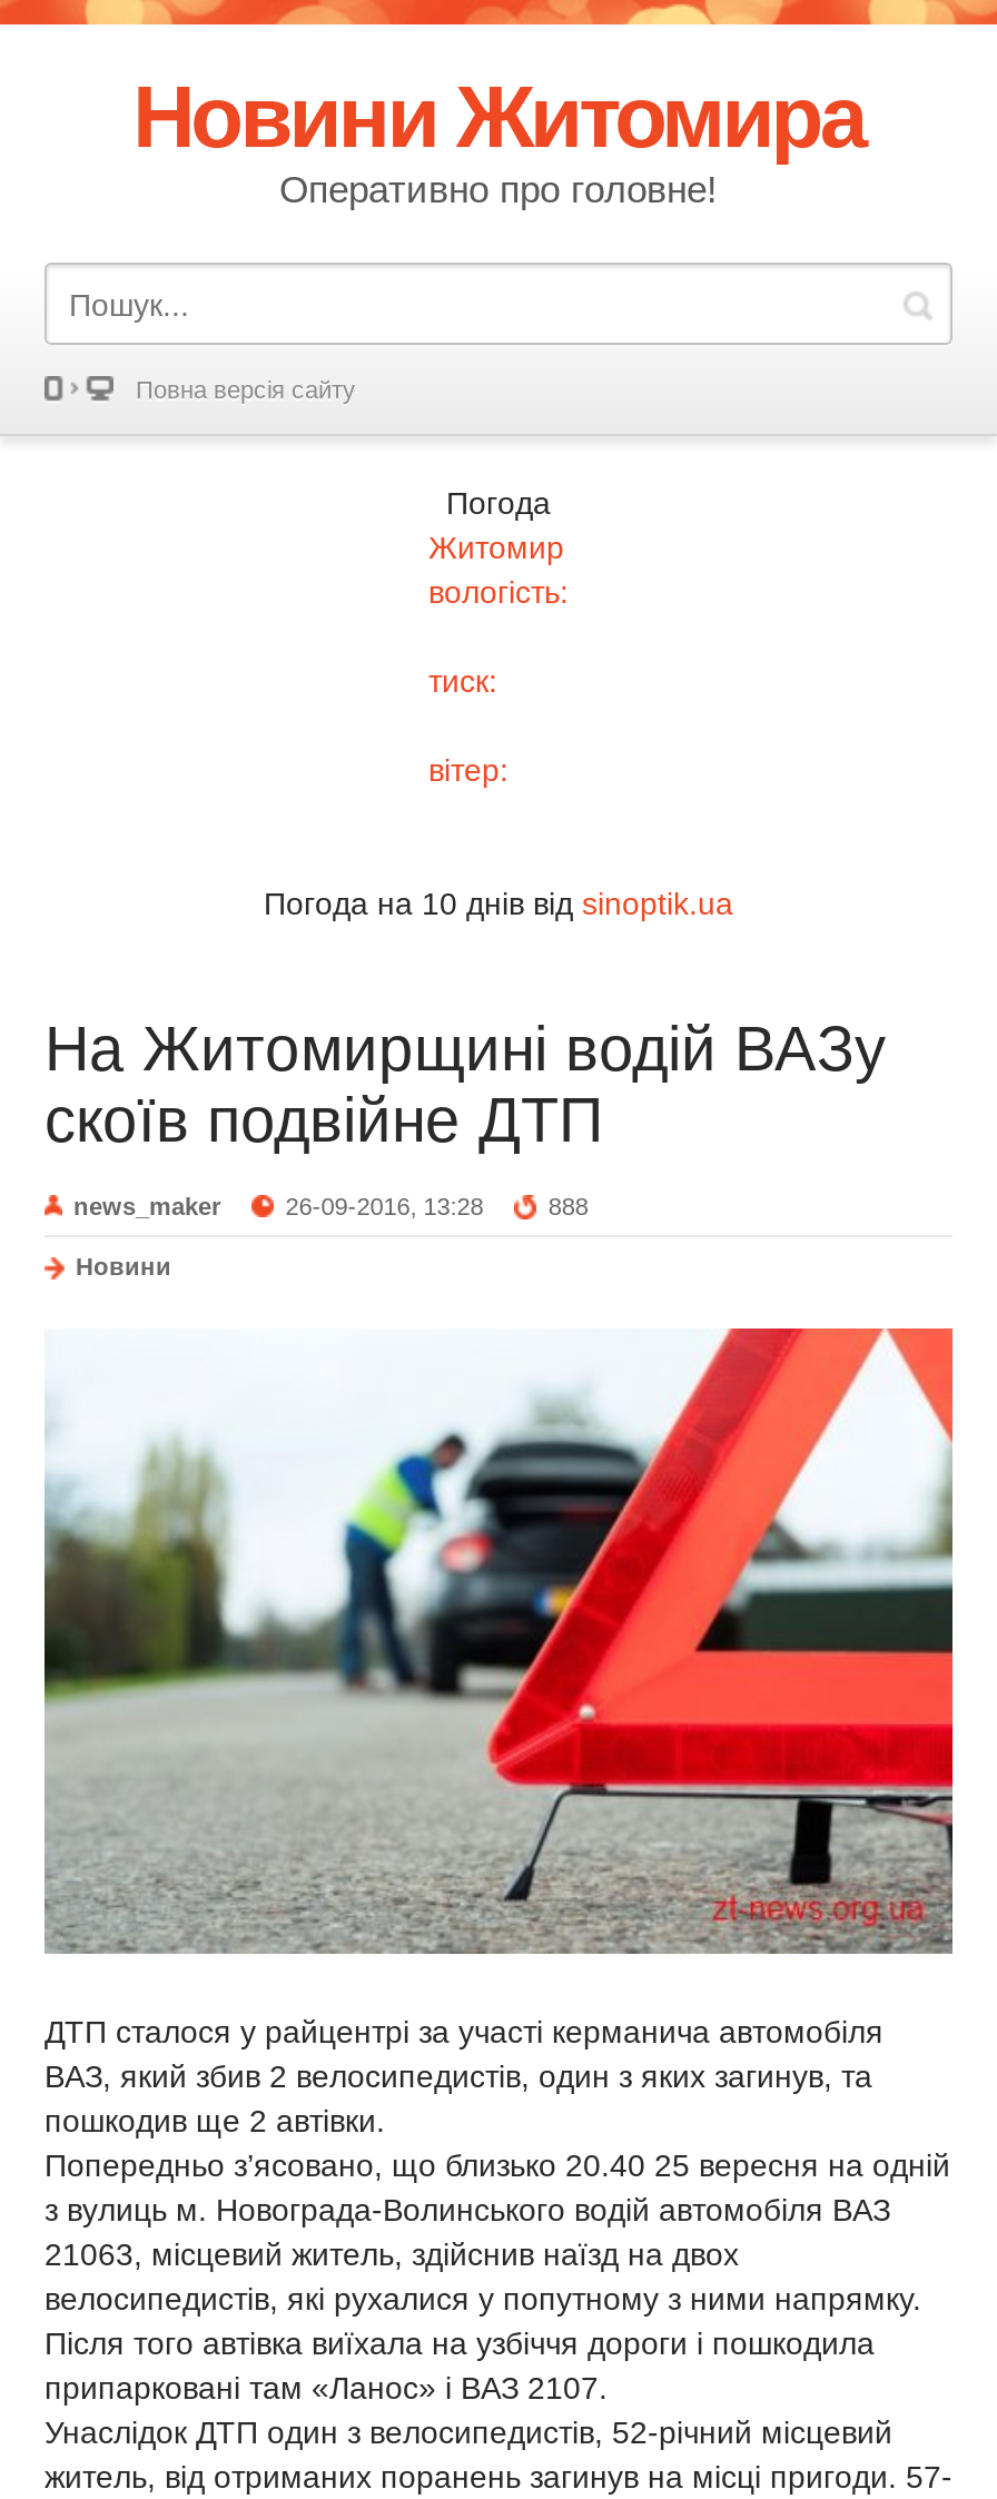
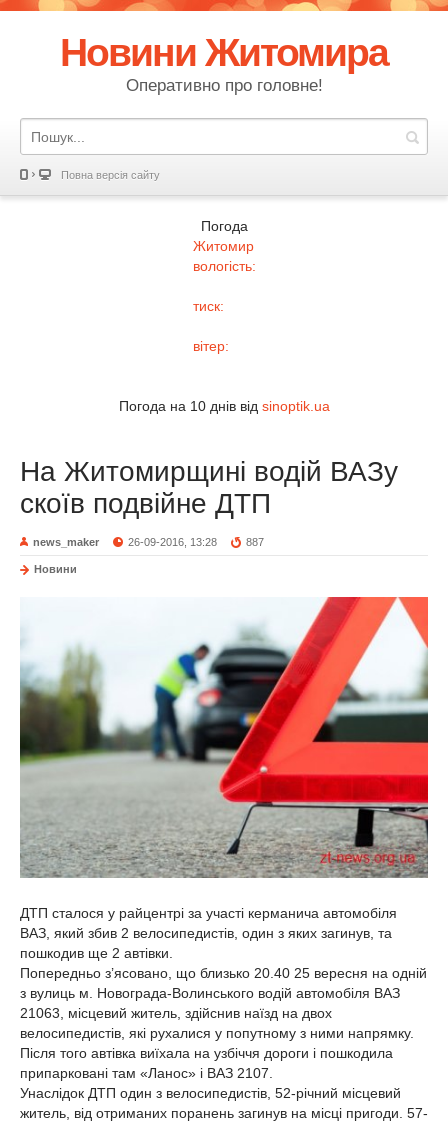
[548,1193,588,1219] 888 -> [246,536,264,548] 887

